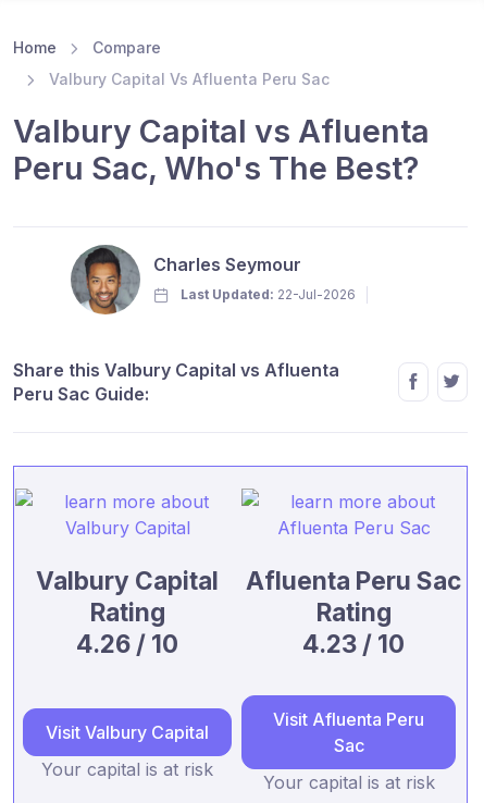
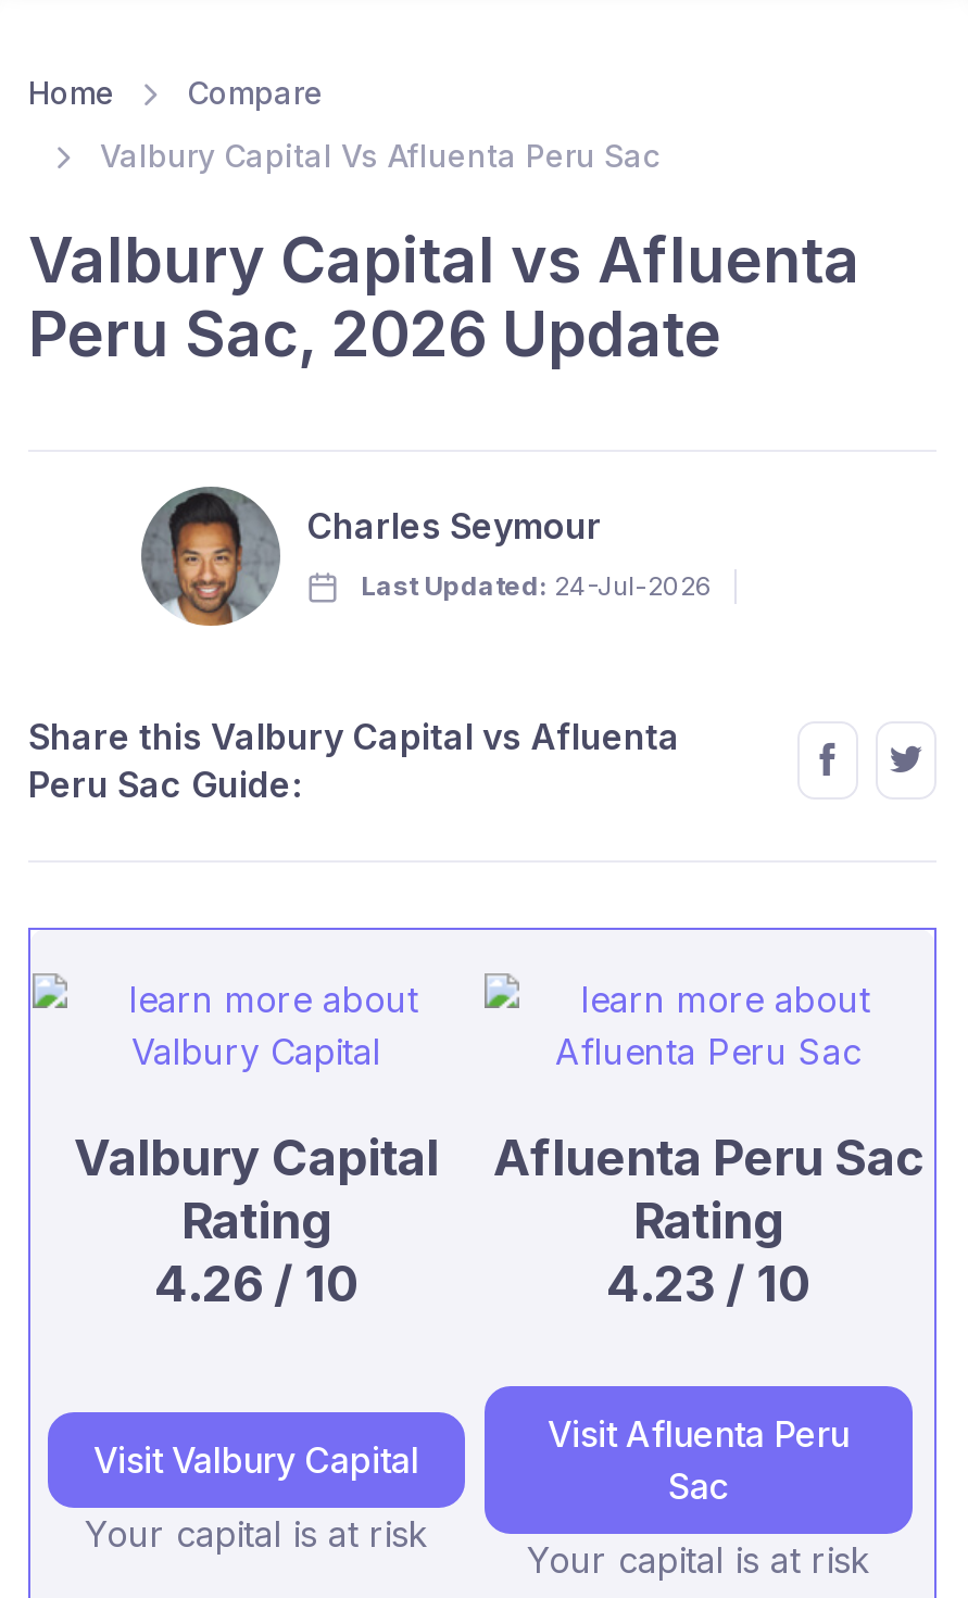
[13,149,419,187] Peru Sac, Who's The Best? -> [28,295,721,371] Peru Sac, 2026 Update
[180,286,355,303] Last Updated: 22-Jul-2026 -> [361,570,713,602] Last Updated: 24-Jul-2026

